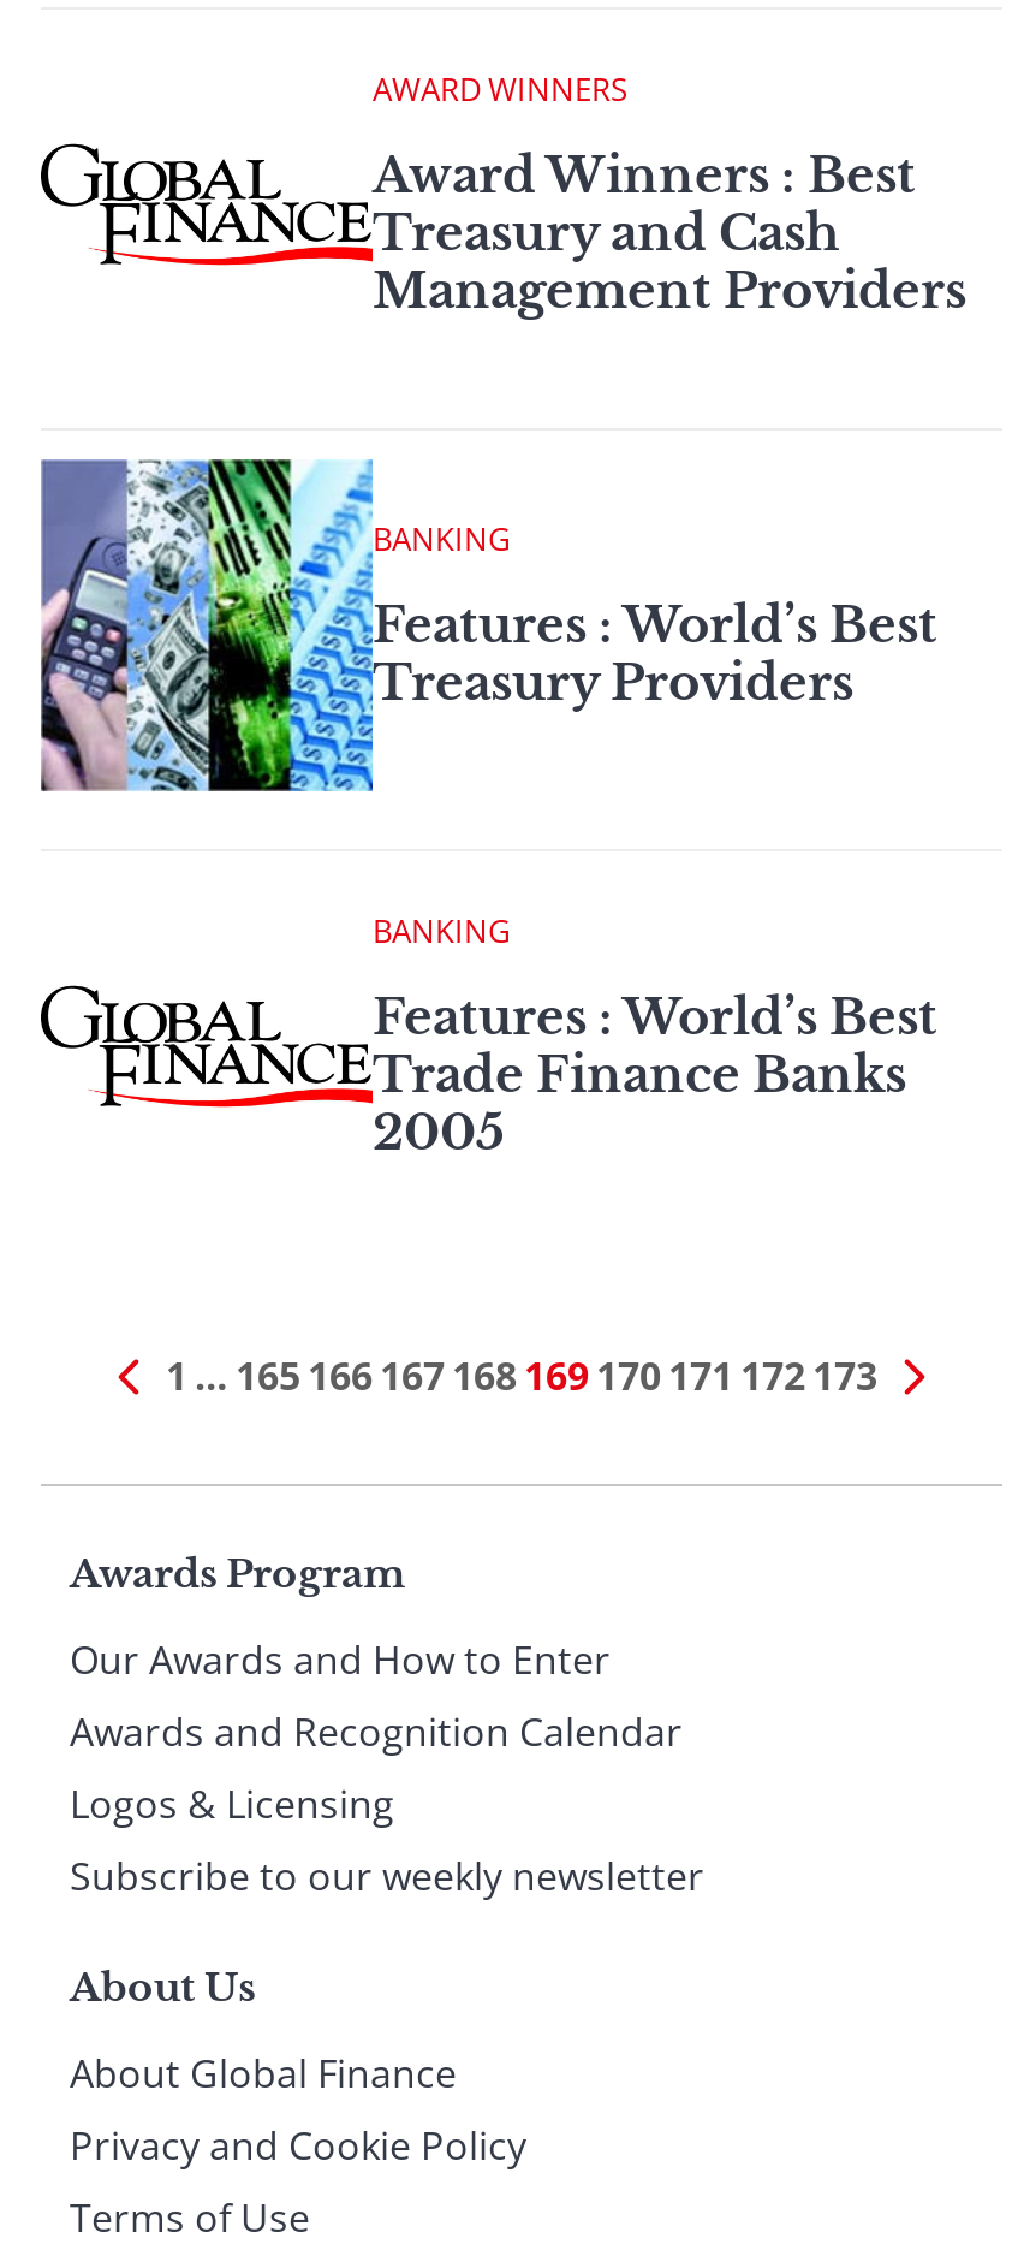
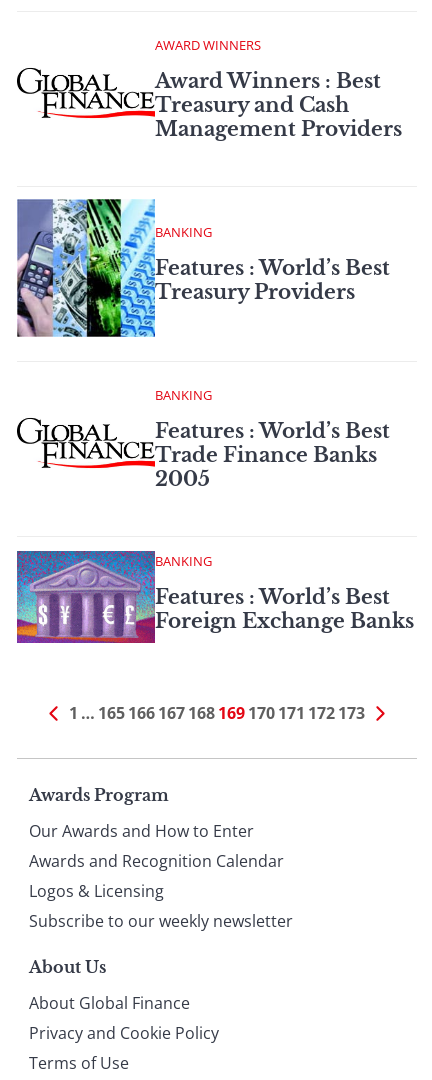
none -> [16,550,414,644] [image] | BANKING | Features : World’s Best | Foreign Exchange Banks

